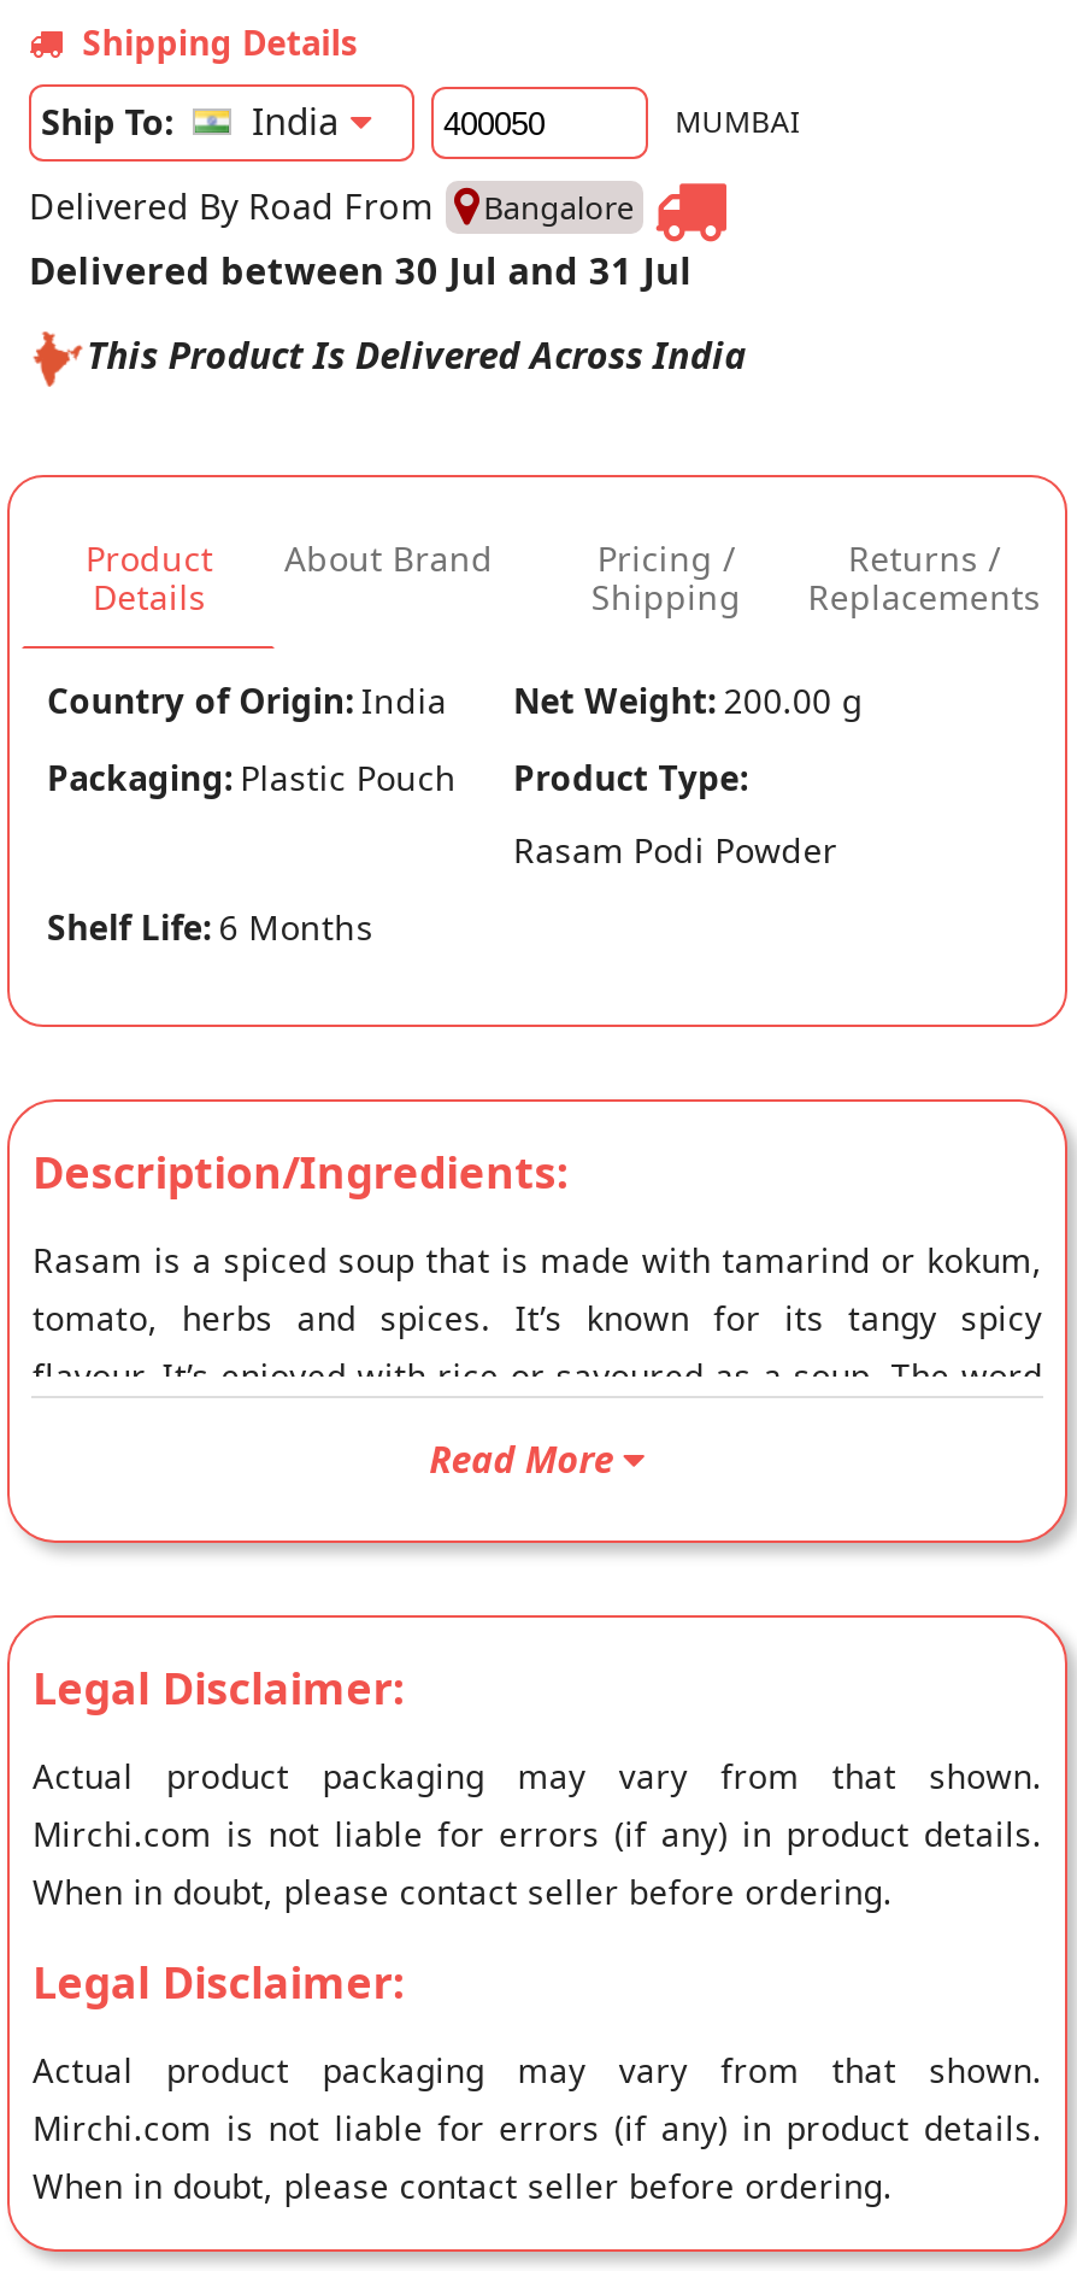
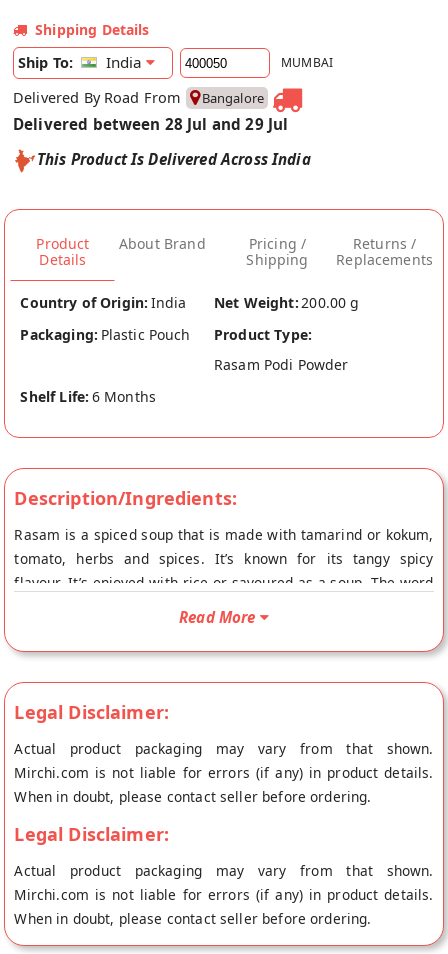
[29,245,692,294] Delivered between 30 Jul and 31 Jul -> [13,114,288,134] Delivered between 28 Jul and 29 Jul

